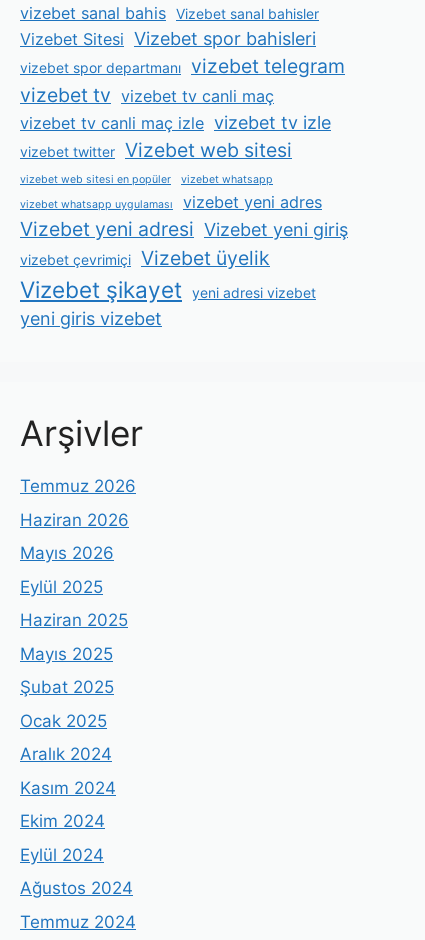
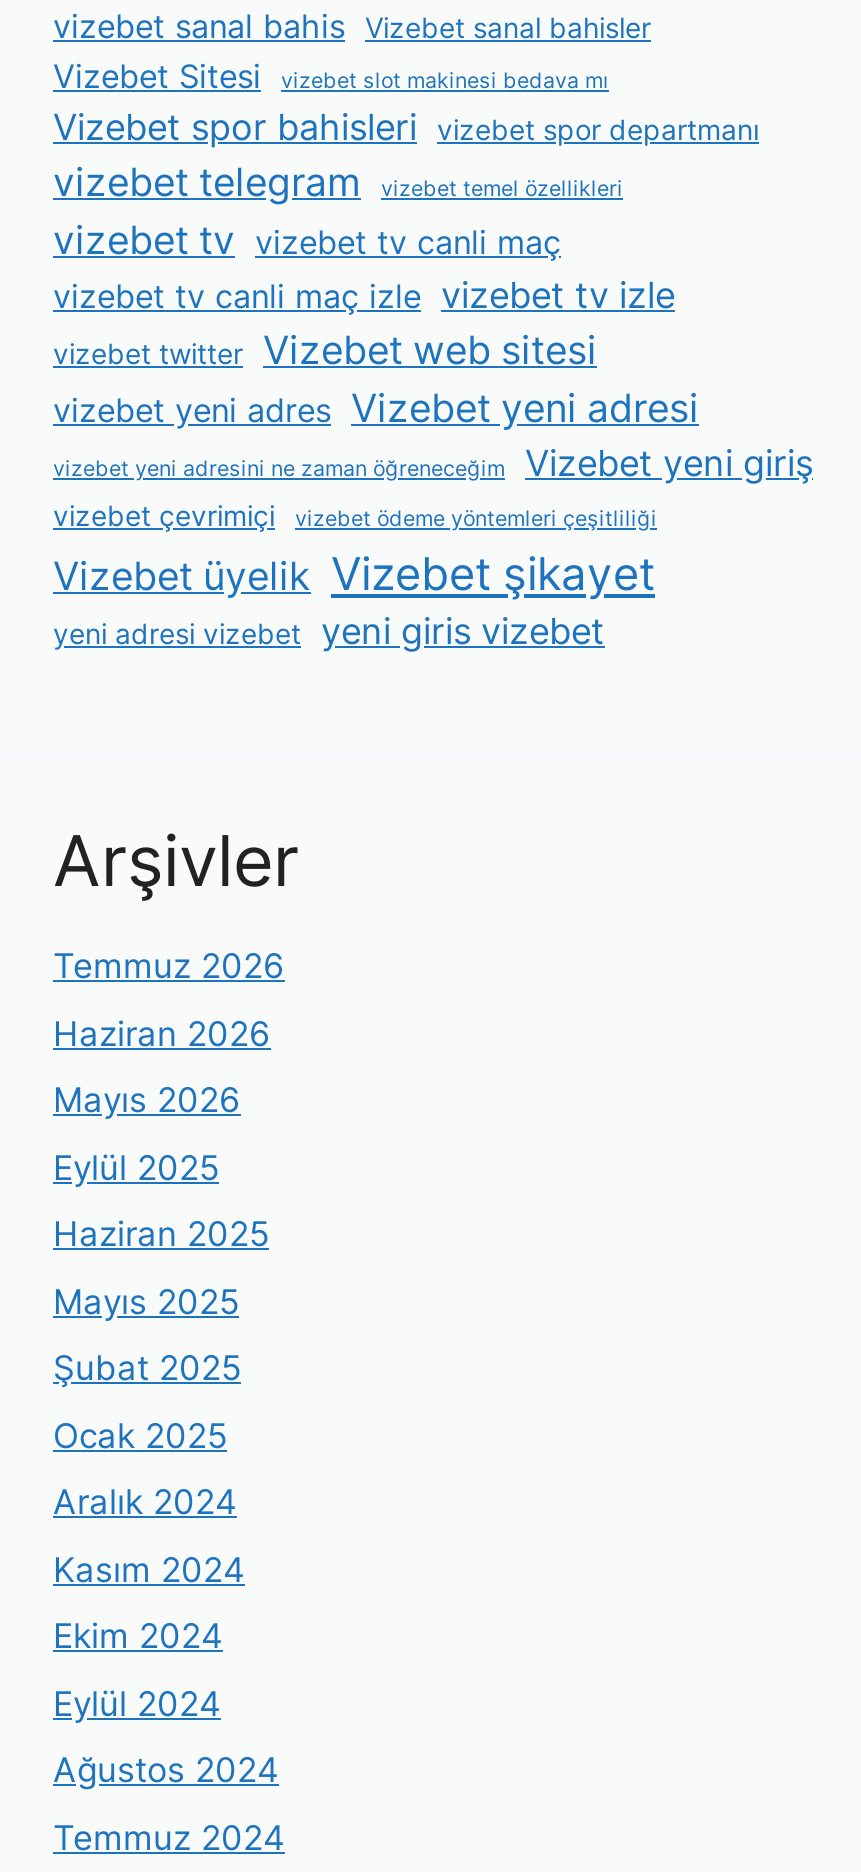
[20,28,345,78] Vizebet Sitesi Vizebet spor bahisleri | vizebet spor departmanı vizebet telegram -> [53,56,759,206] Vizebet Sitesi | vizebet slot makinesi bedava mı | Vizebet spor bahisleri vizebet spor departmanı | vizebet telegram | vizebet temel özellikleri
moved [20,83,331,162] -> [53,216,675,374]: vizebet tv vizebet tv canli maç | vizebet tv canli maç izle vizebet tv izle | vizebet twitter Vizebet web sitesi
[20,173,273,186] vizebet web sitesi en popüler | vizebet whatsapp -> [53,384,699,432] vizebet yeni adres Vizebet yeni adresi
[20,192,348,329] vizebet whatsapp uygulaması | vizebet yeni adres | Vizebet yeni adresi Vizebet yeni giriş | vizebet çevrimiçi Vizebet üyelik | Vizebet şikayet yeni adresi vizebet | yeni giris vizebet -> [53,442,813,652] vizebet yeni adresini ne zaman öğreneceğim | Vizebet yeni giriş | vizebet çevrimiçi | vizebet ödeme yöntemleri çeşitliliği | Vizebet üyelik Vizebet şikayet | yeni adresi vizebet yeni giris vizebet

